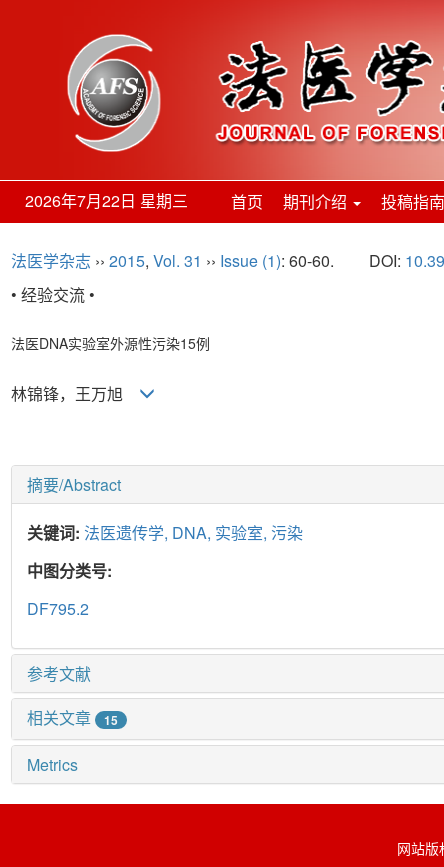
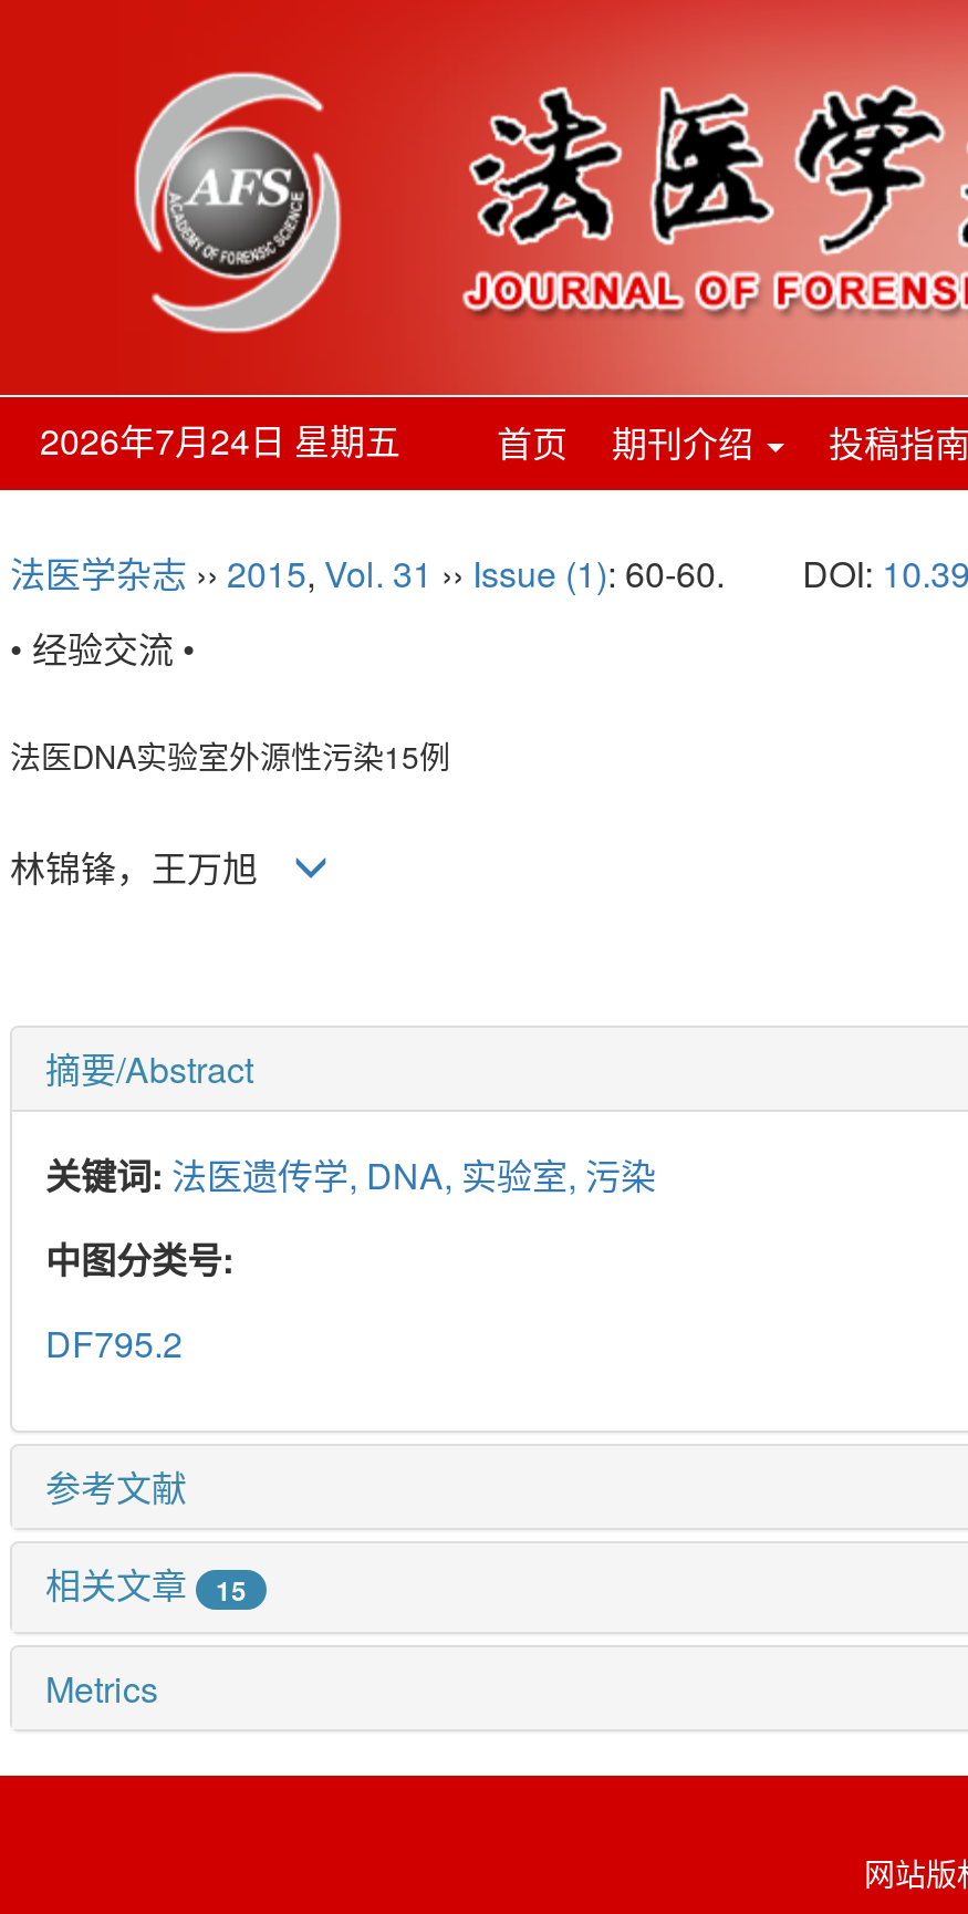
[24,189,187,212] 2026年7月22日 星期三 -> [40,415,400,466] 2026年7月24日 星期五

